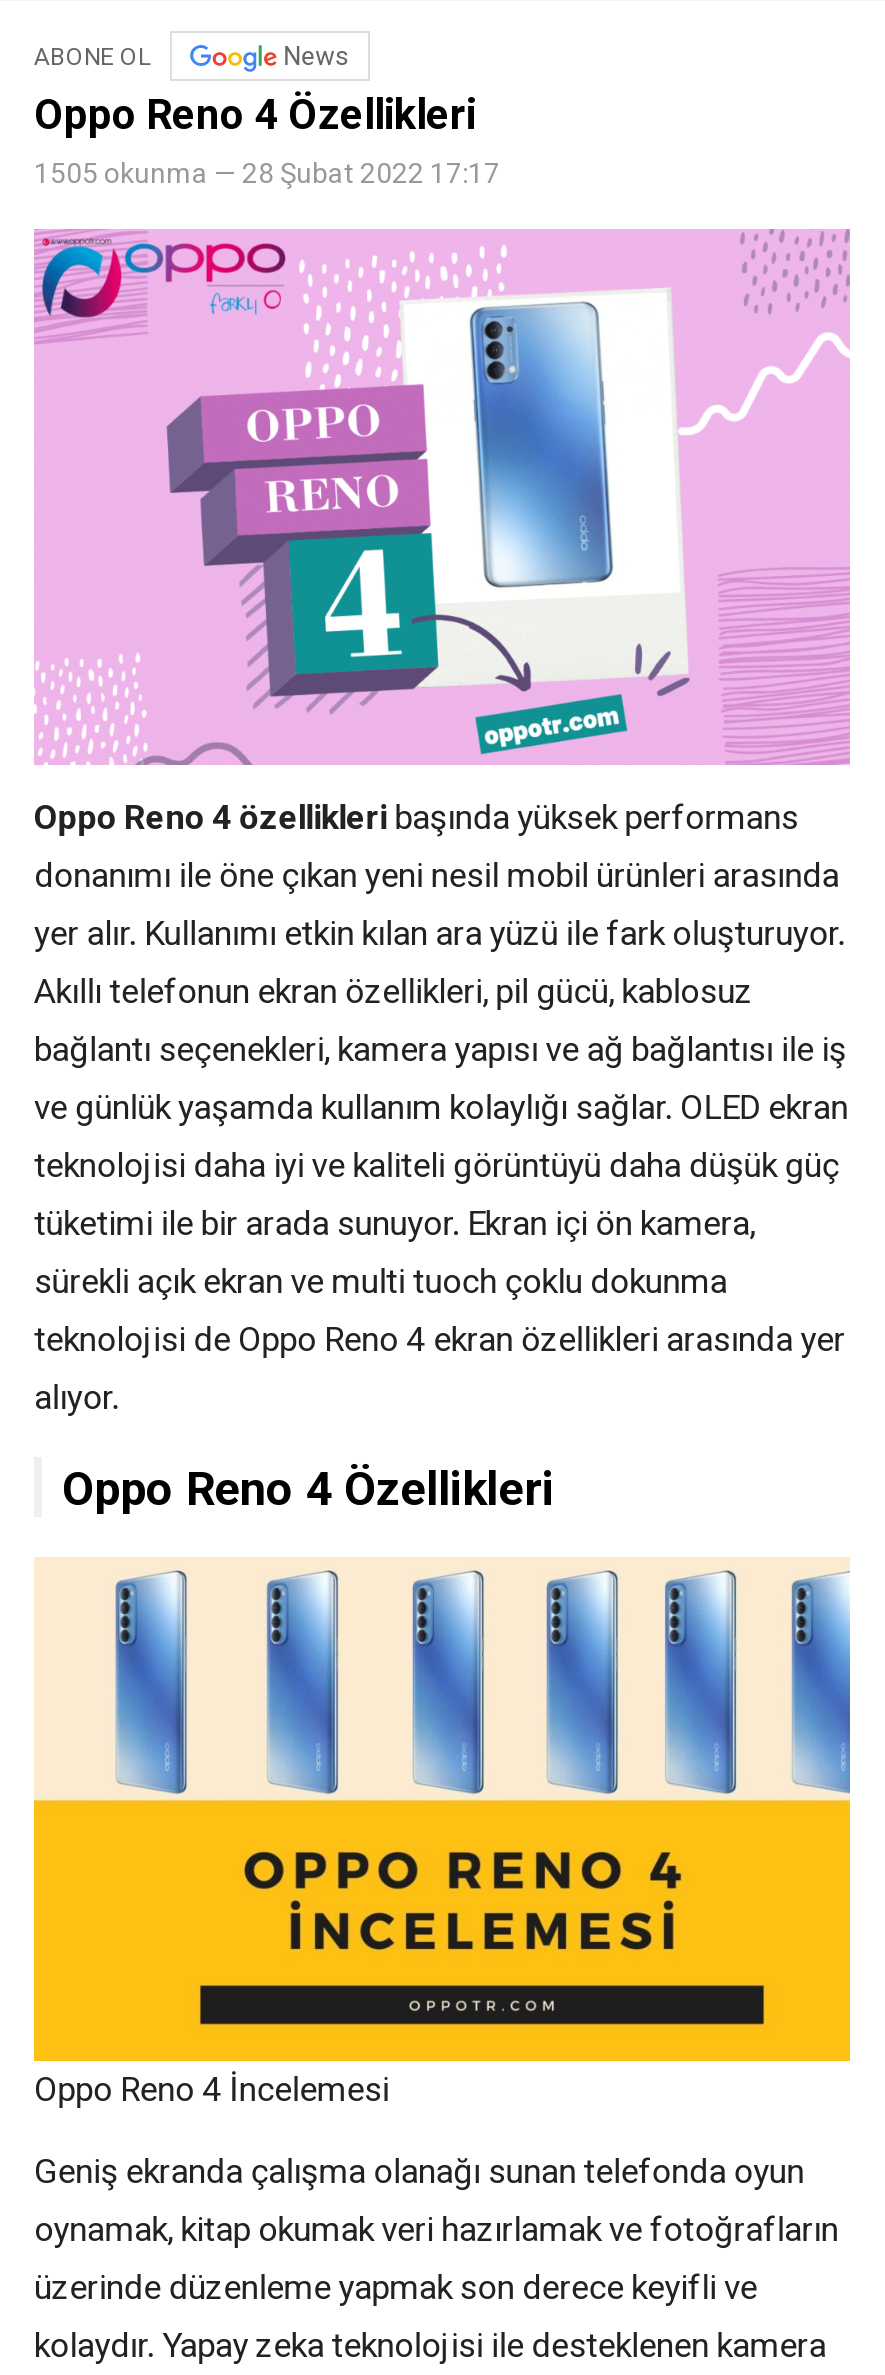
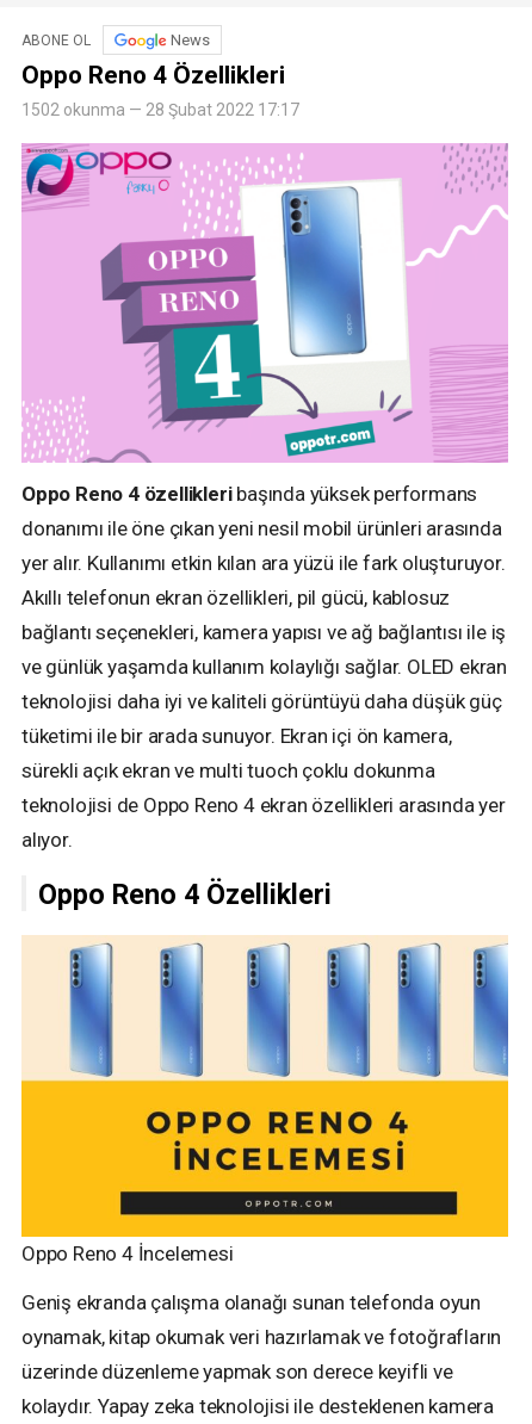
[34,158,500,190] 1505 okunma — 28 Şubat 2022 17:17 -> [21,101,299,120] 1502 okunma — 28 Şubat 2022 17:17

